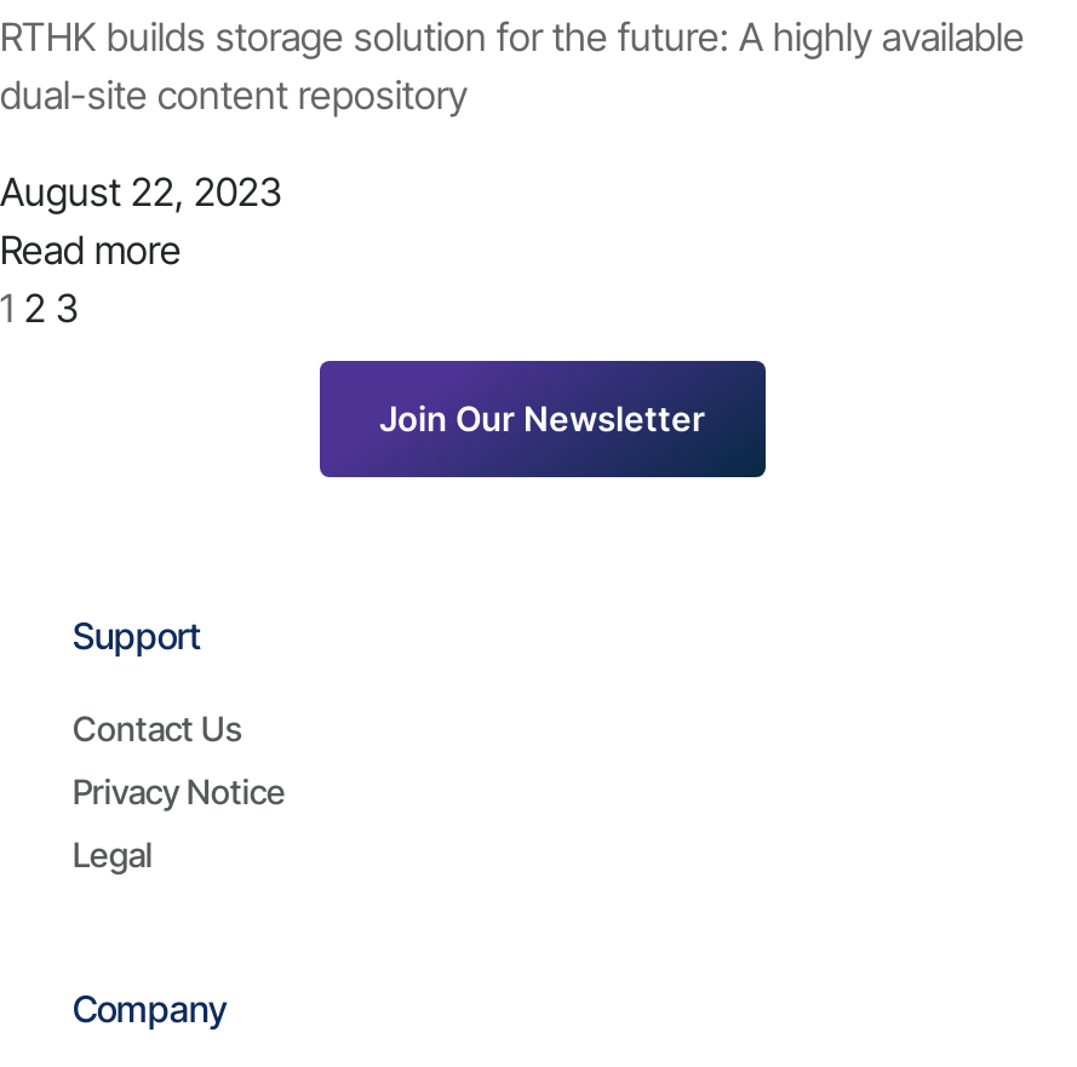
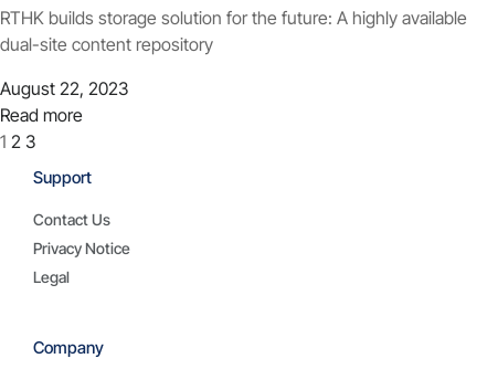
[380,397,706,438] Join Our Newsletter -> none

